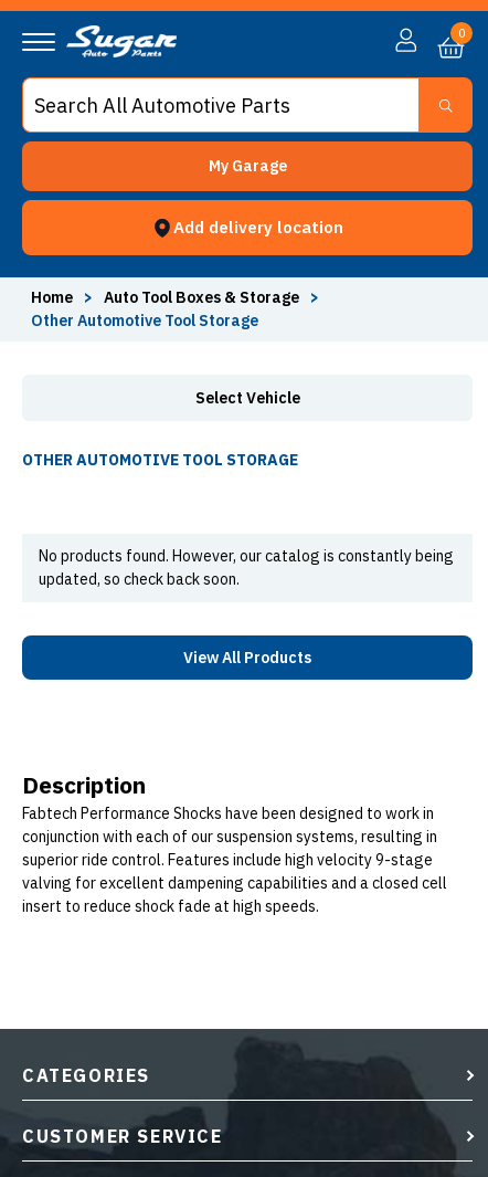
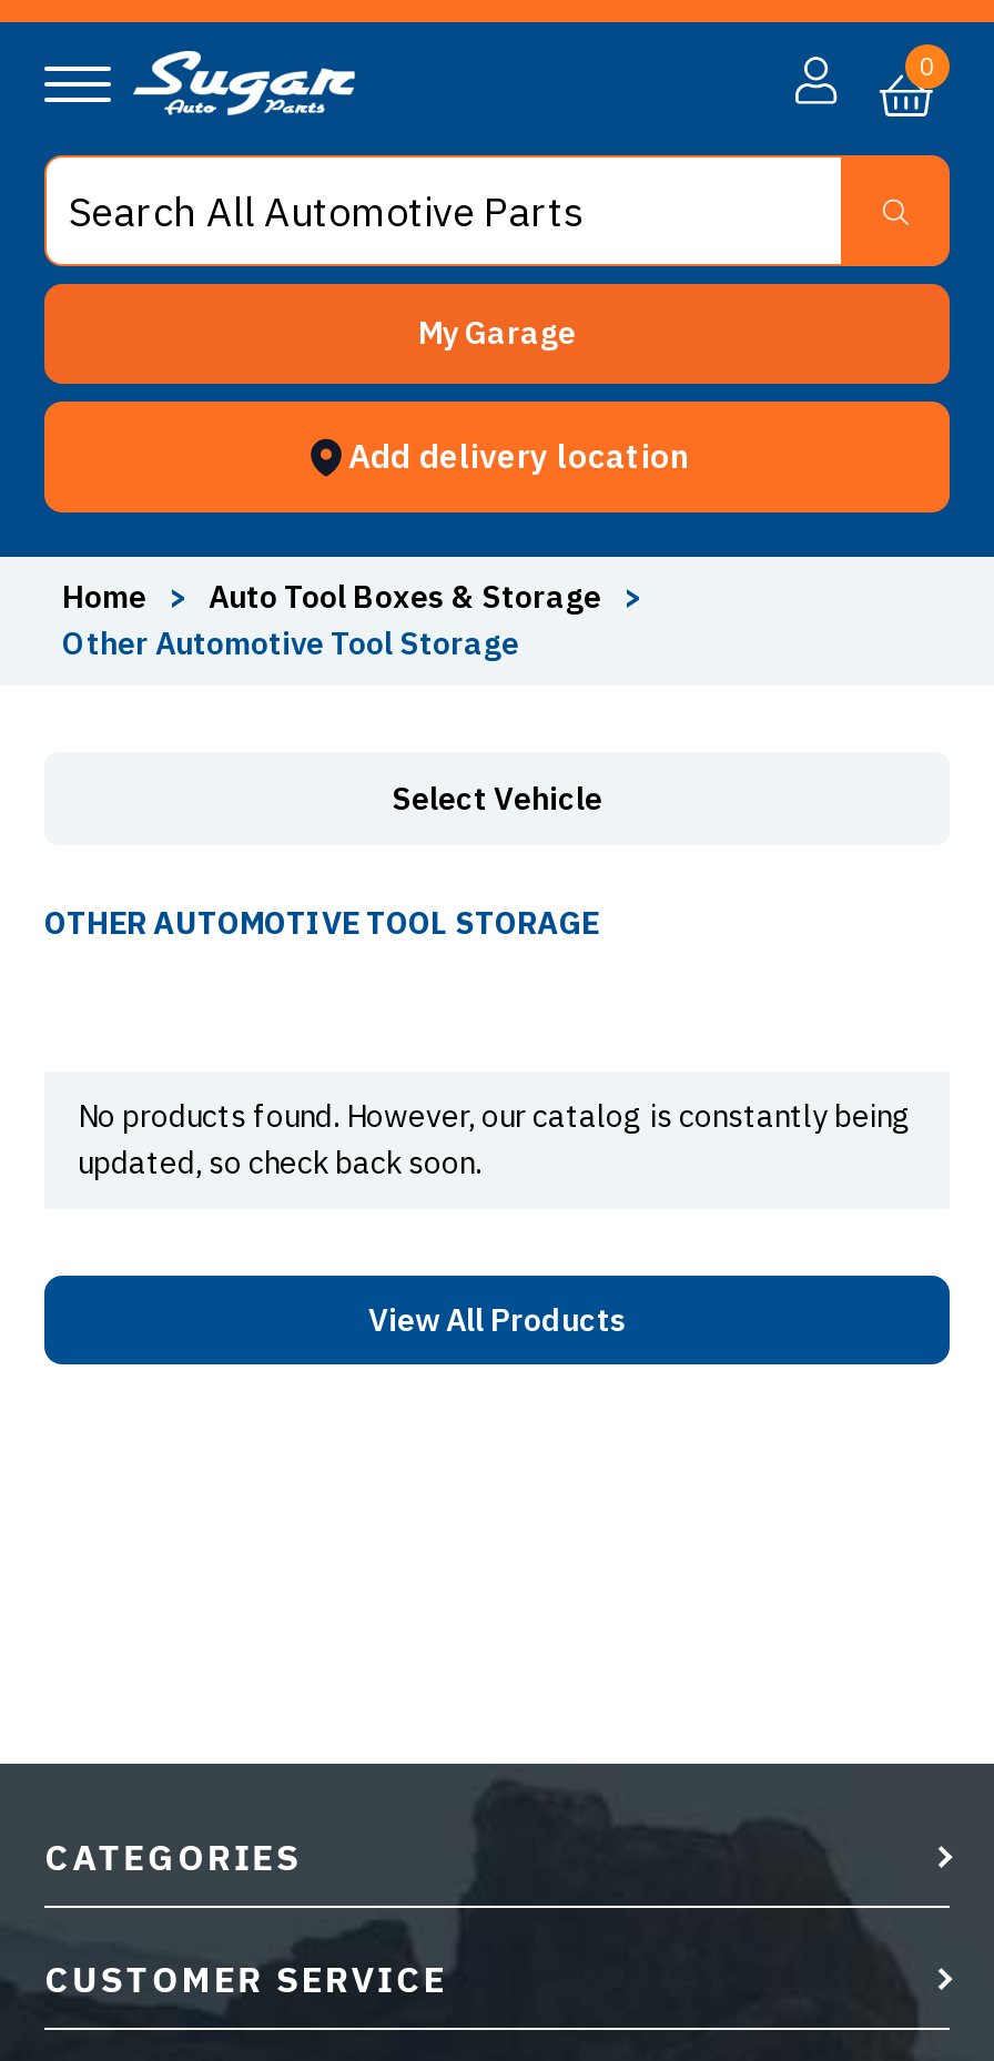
[22,769,447,916] Description | Fabtech Performance Shocks have been designed to work in | conjunction with each of our suspension systems, resulting in | superior ride control. Features include high velocity 9-stage | valving for excellent dampening capabilities and a closed cell | insert to reduce shock fade at high speeds. -> none

